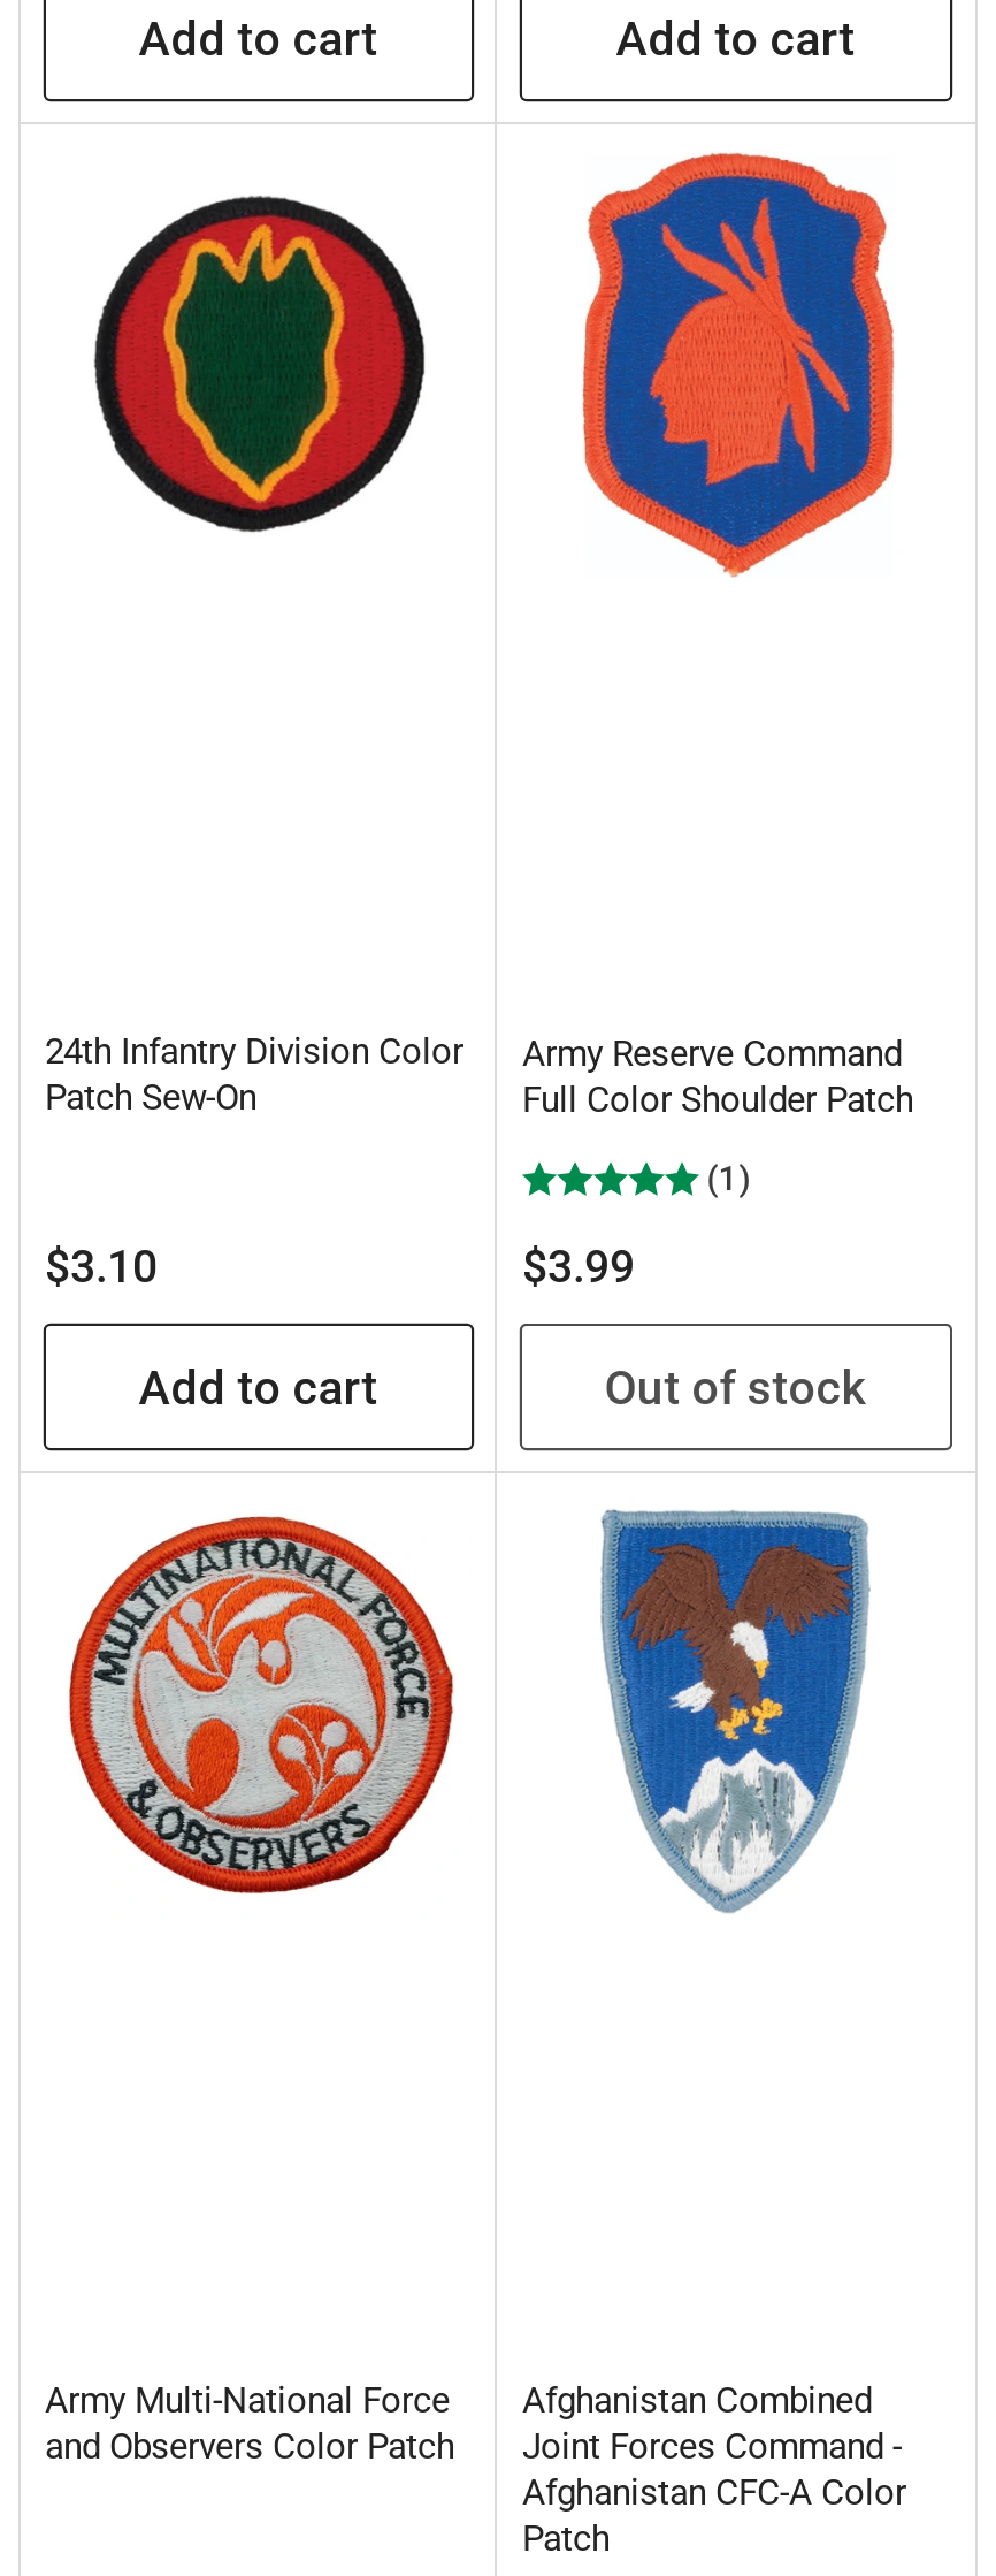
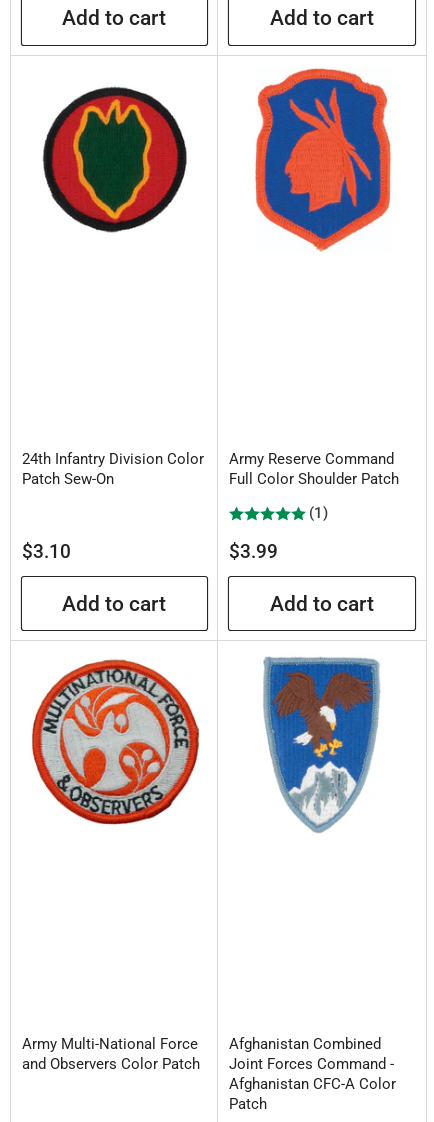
[605,1360,867,1415] Out of stock -> [270,592,374,616] Add to cart

